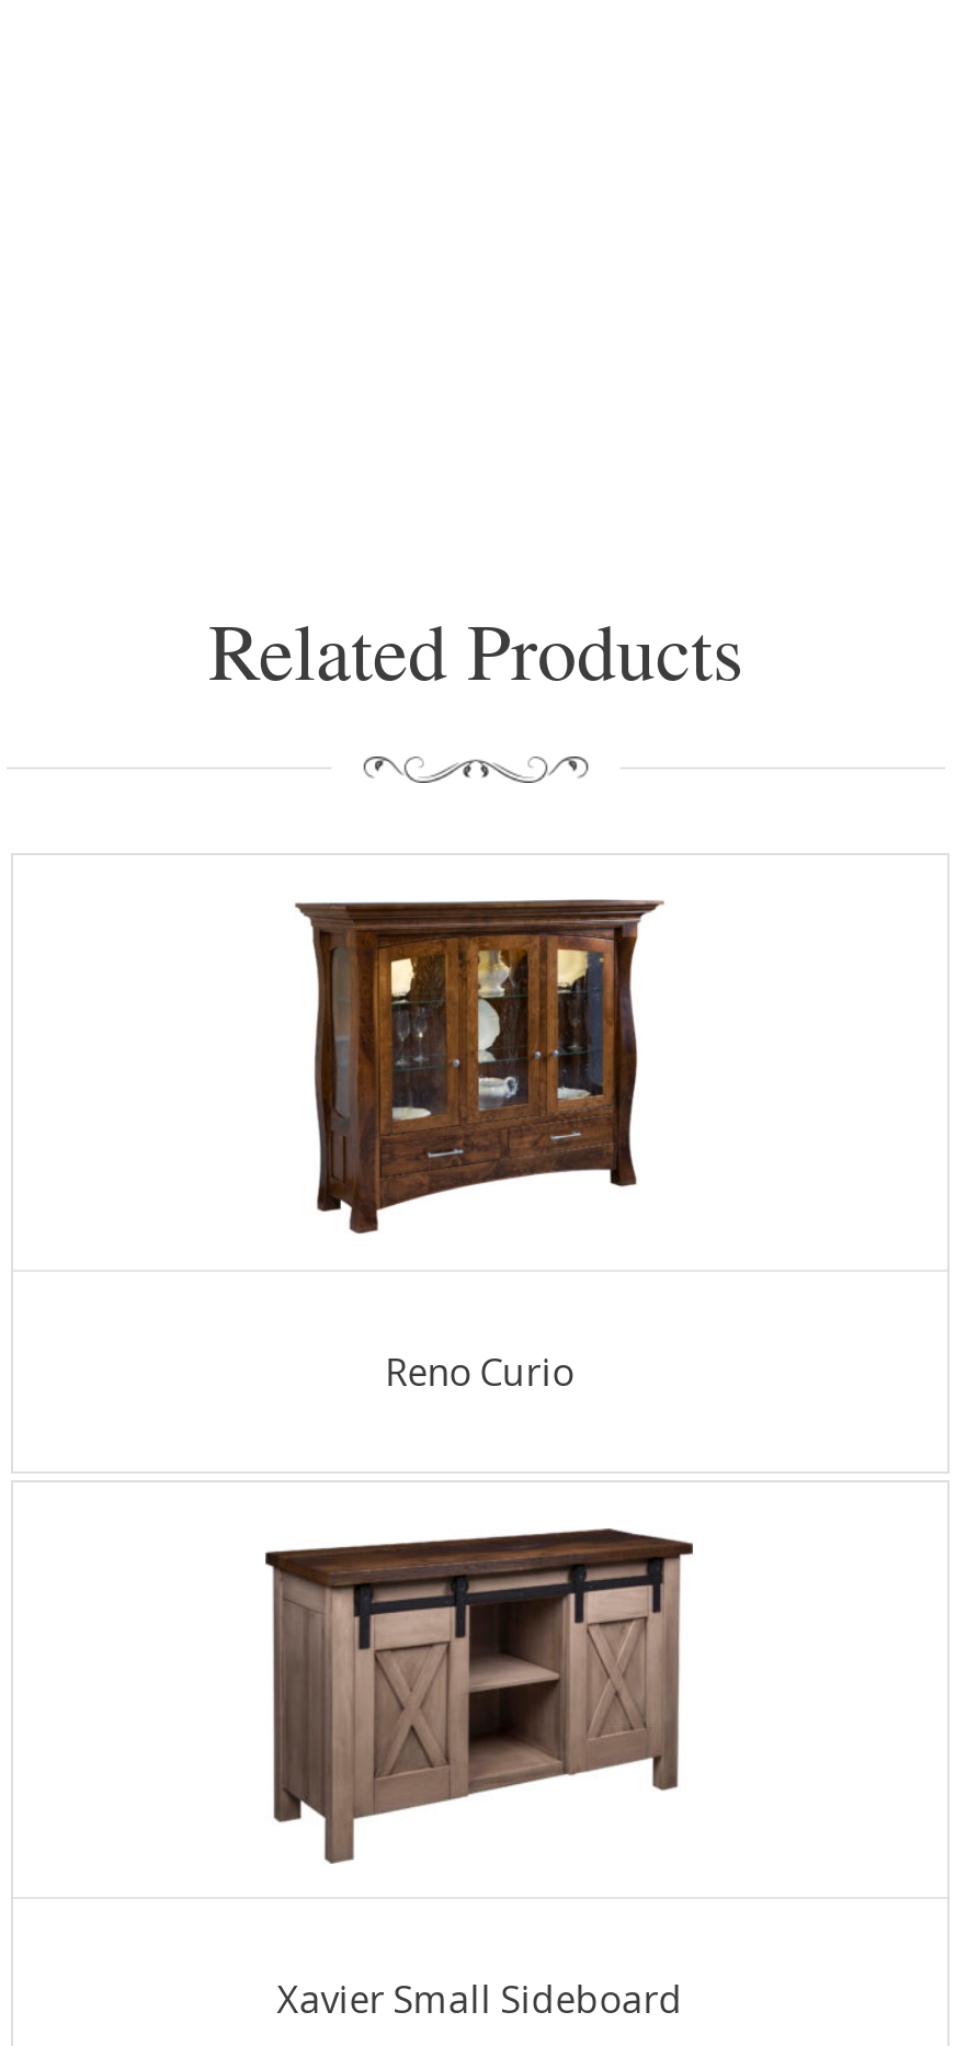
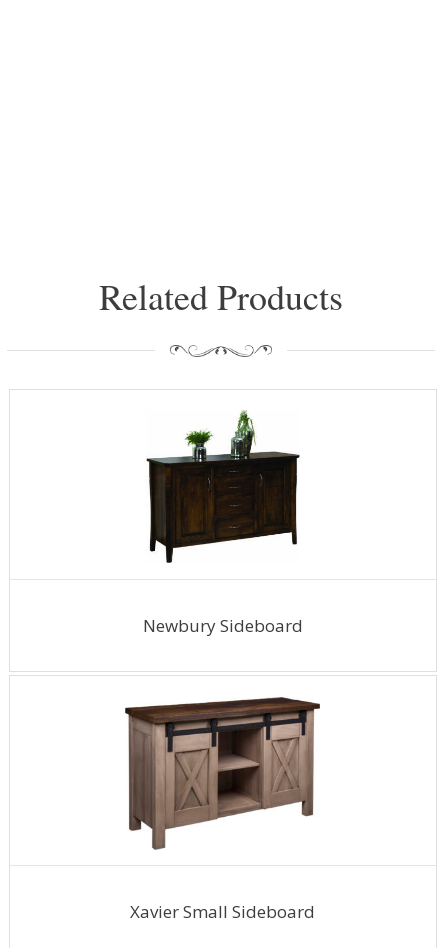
[294,897,664,1235] [image] -> [140,410,305,562] [image]
[385,1347,574,1397] Reno Curio -> [143,614,303,637] Newbury Sideboard

